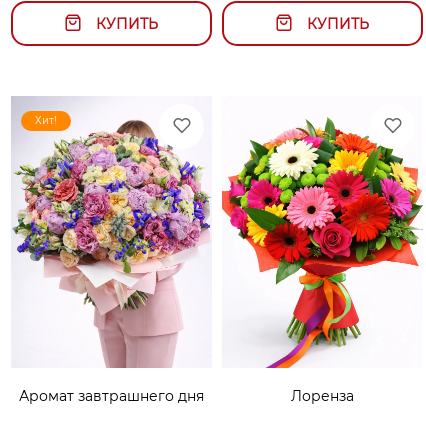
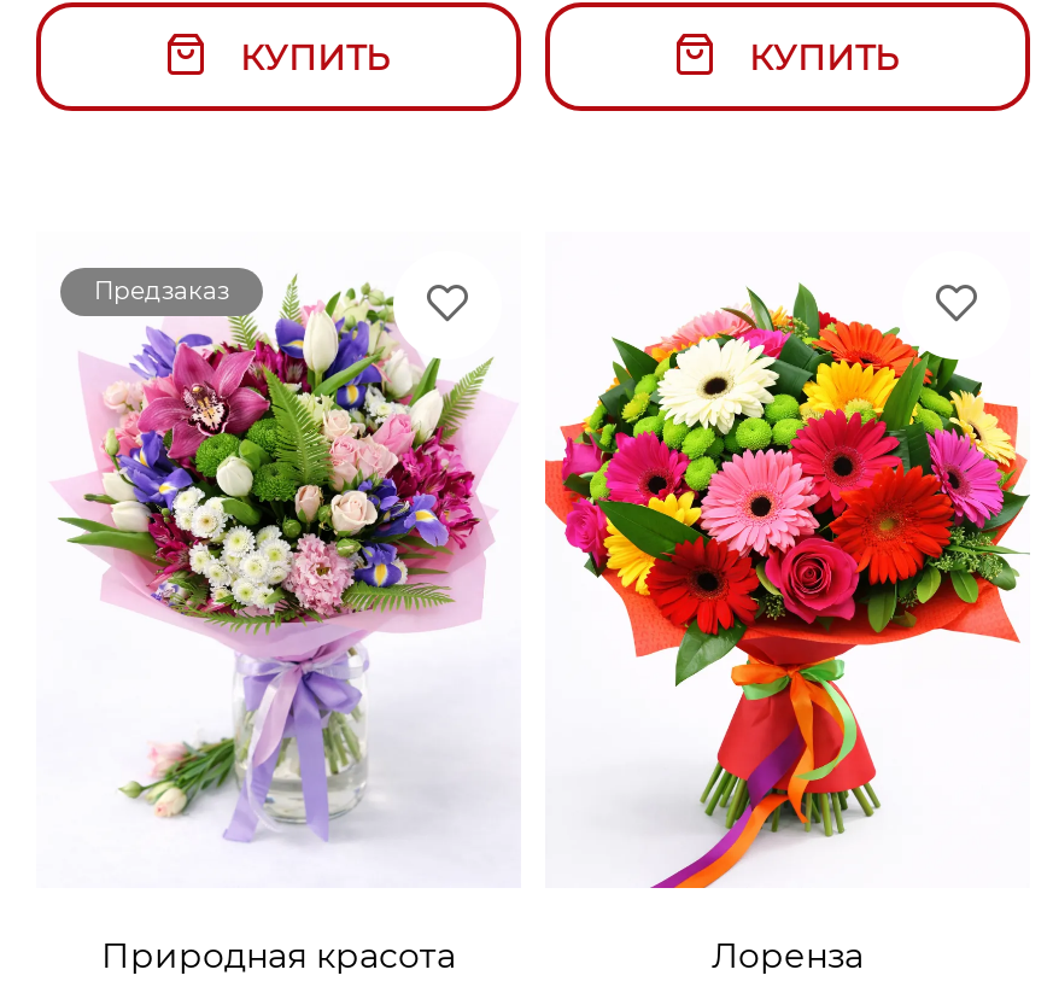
[11,96,211,369] [image] | Хит! -> [39,234,516,888] [image] | Предзаказ
[19,387,204,405] Аромат завтрашнего дня -> [101,934,456,977] Природная красота

